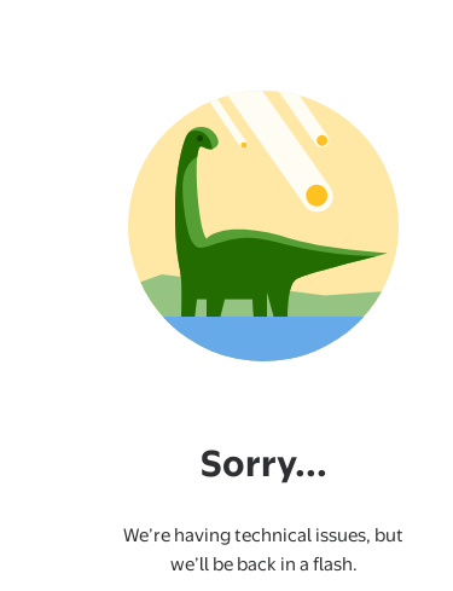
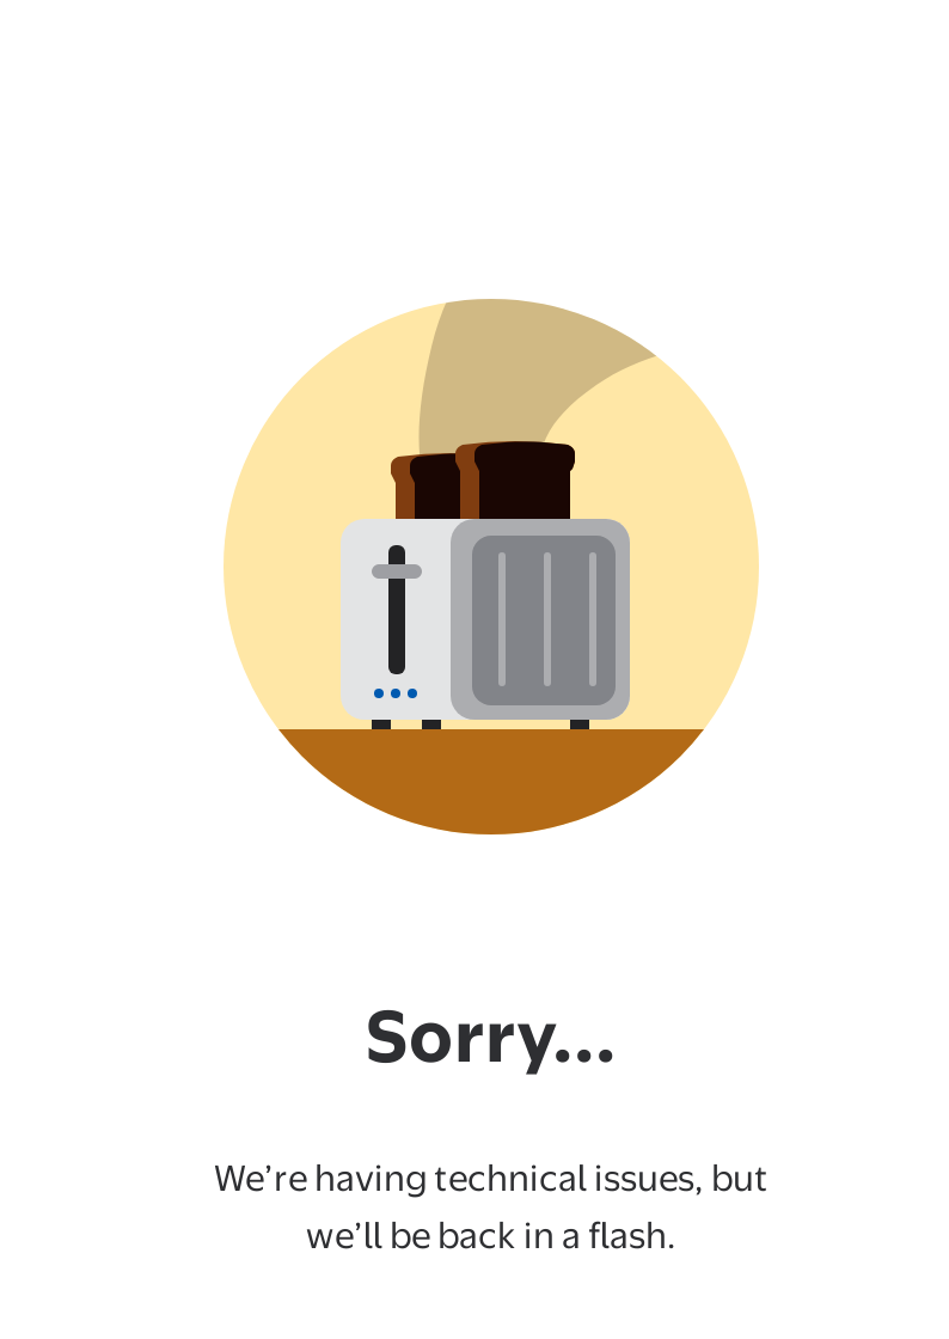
[140,92,387,363] [image] -> [250,299,730,837] [image]

